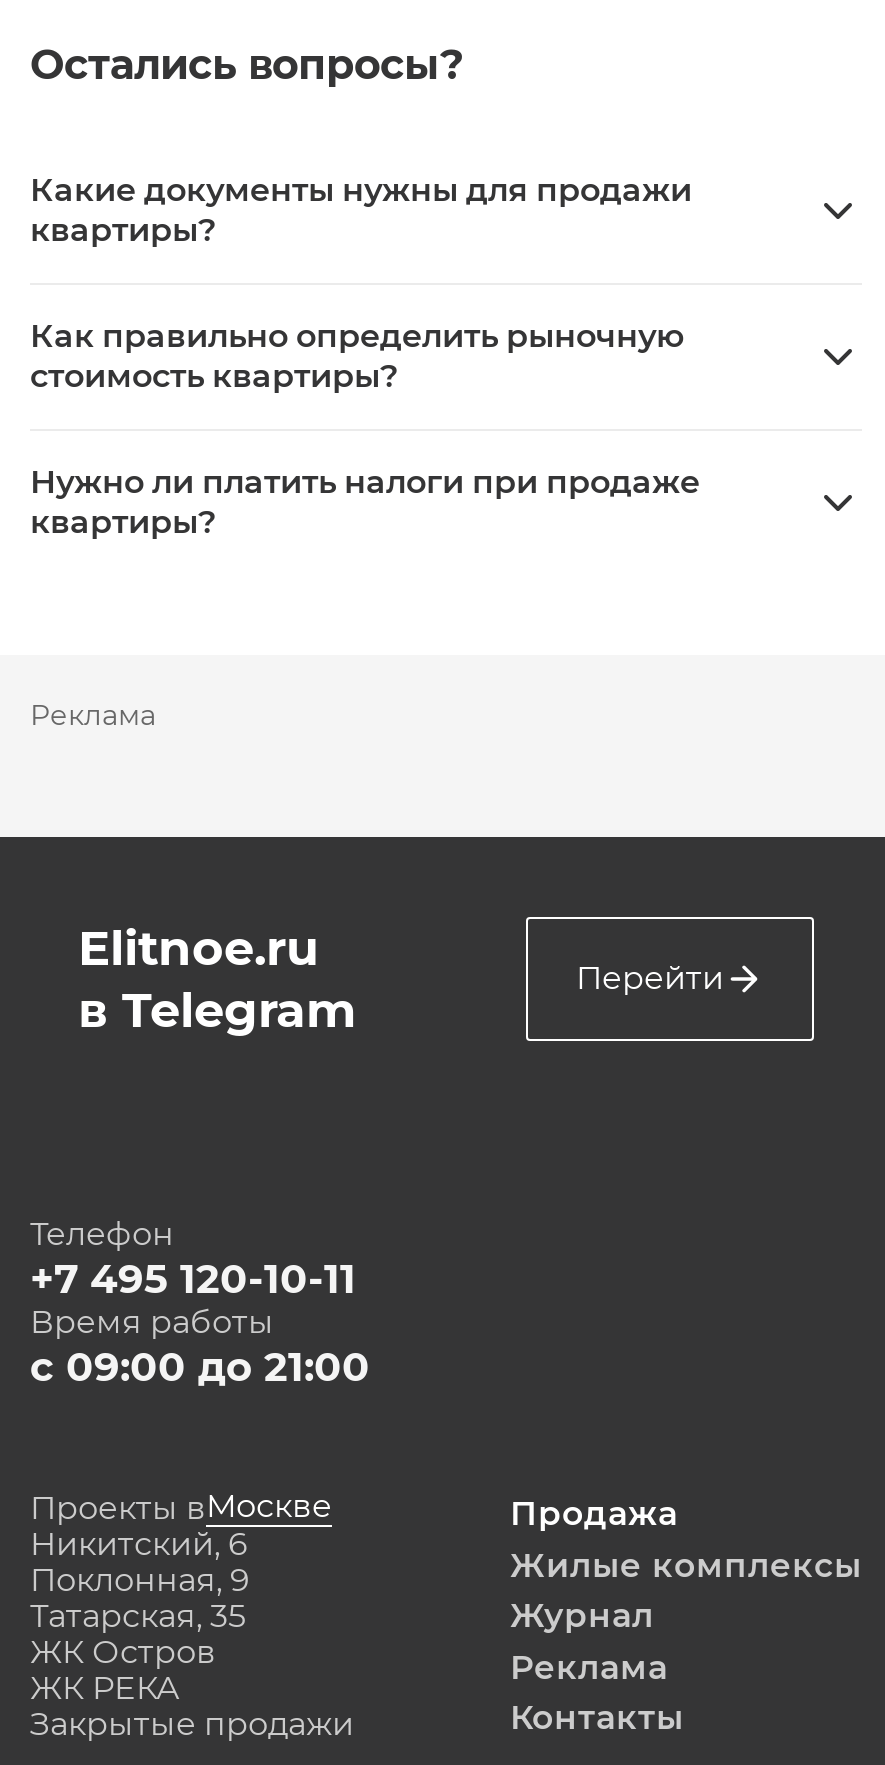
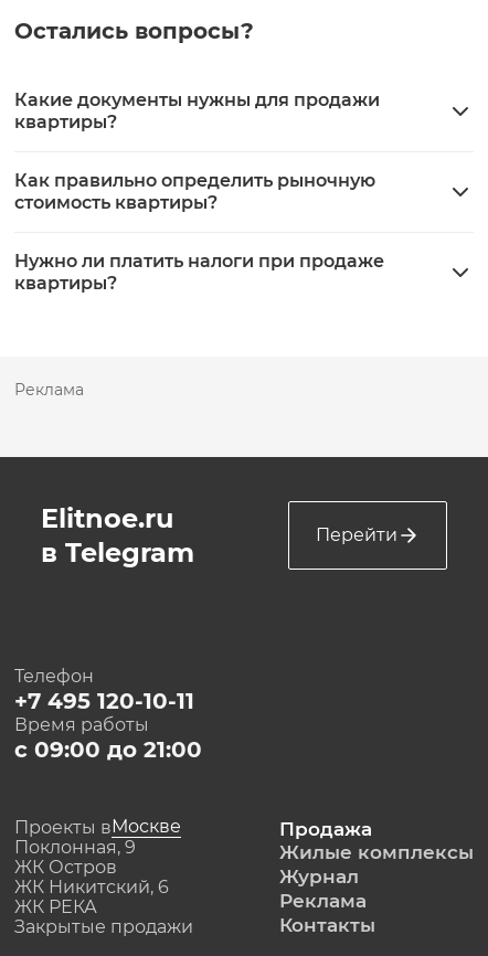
[30,1525,248,1563] Никитский, 6 -> none
[30,1597,246,1635] Татарская, 35 -> none
none -> [14,877,169,898] ЖК Никитский, 6
moved [30,1633,216,1671] -> [14,857,117,878]: ЖК Остров

